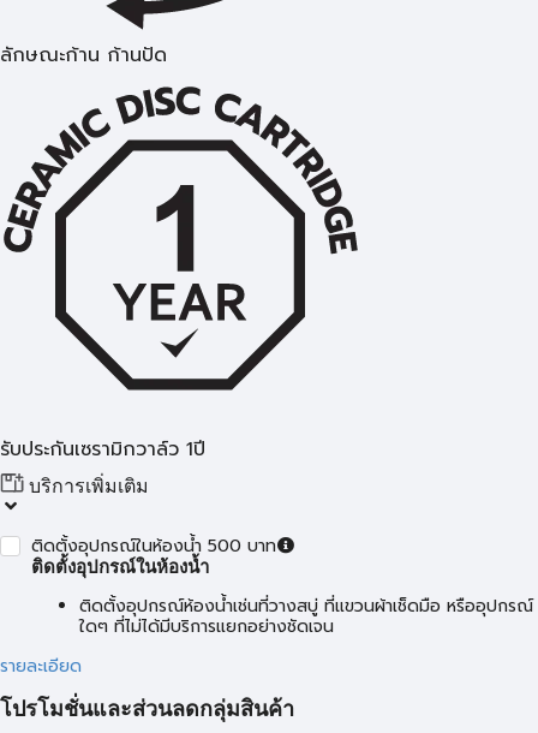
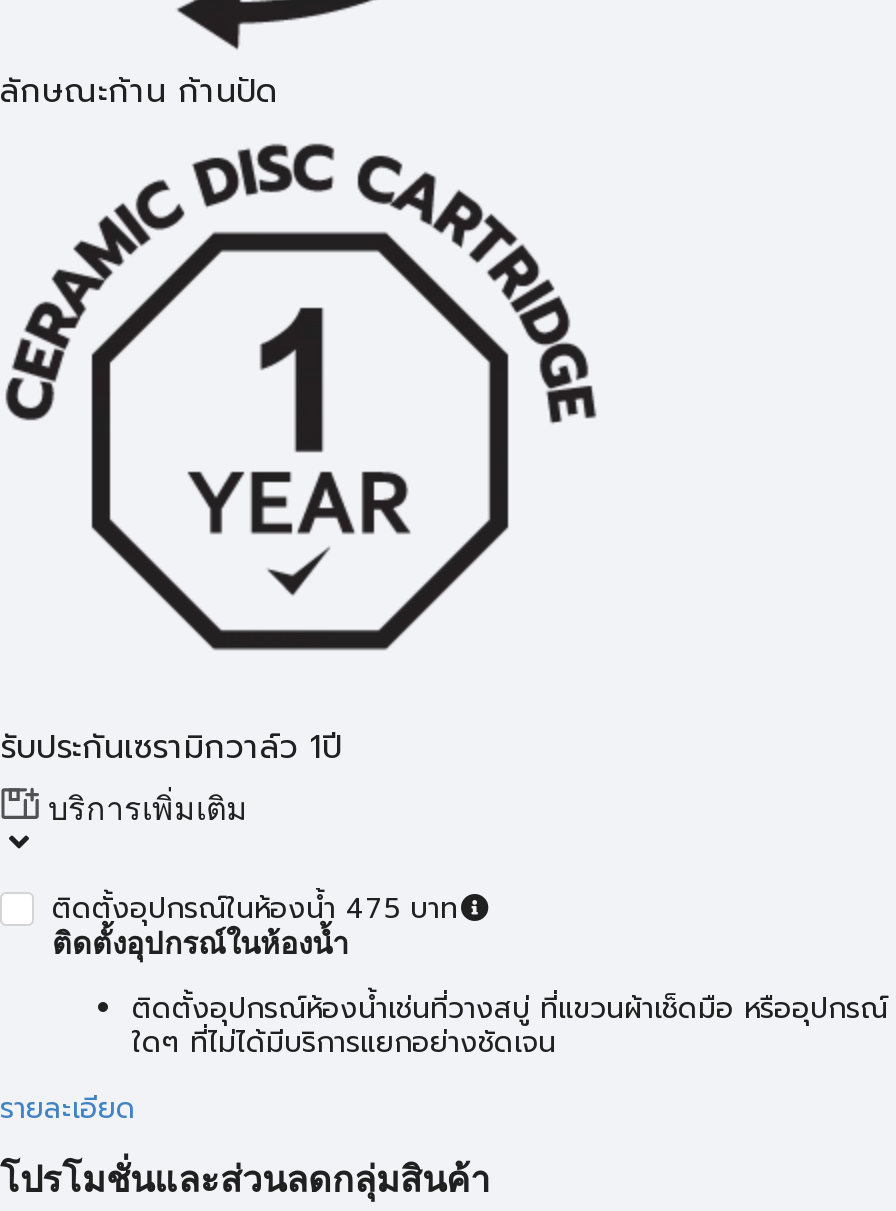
[31,534,276,559] ติดตั้งอุปกรณ์ในห้องน้ำ 500 บาท -> [52,888,458,930] ติดตั้งอุปกรณ์ในห้องน้ำ 475 บาท

